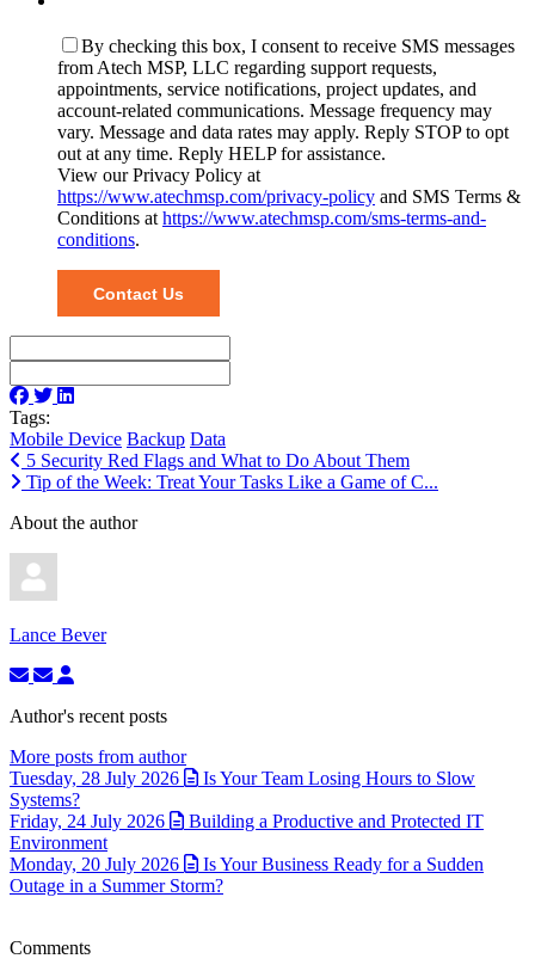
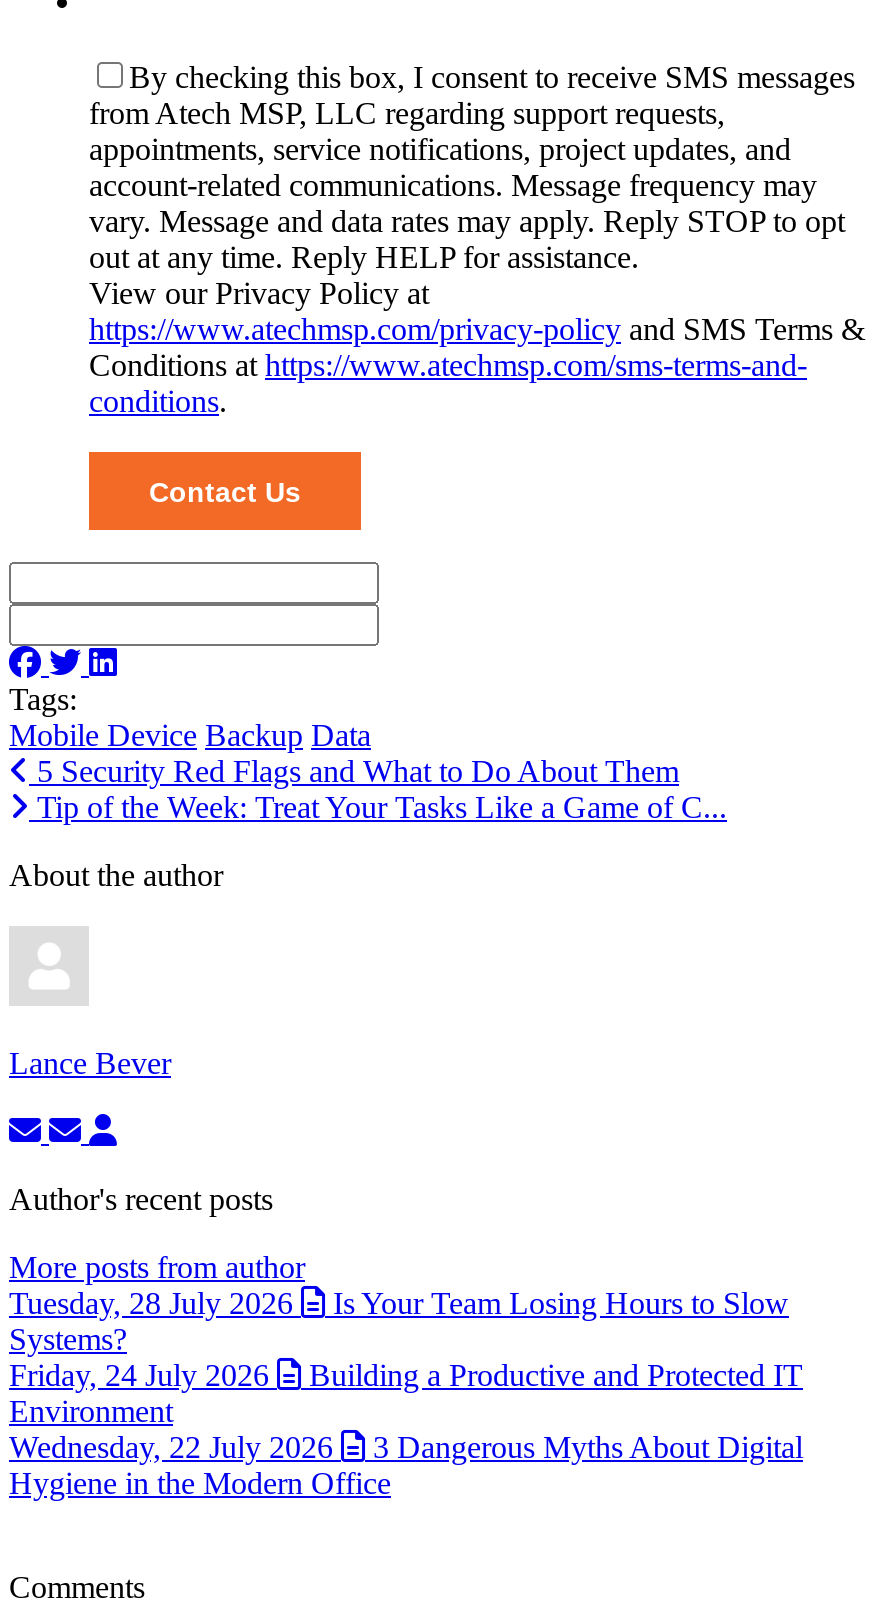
[10,854,484,896] Monday, 20 July 2026 | Is Your Business Ready for a Sudden | Outage in a Summer Storm? -> [9,1430,803,1500] Wednesday, 22 July 2026 | 3 Dangerous Myths About Digital | Hygiene in the Modern Office

